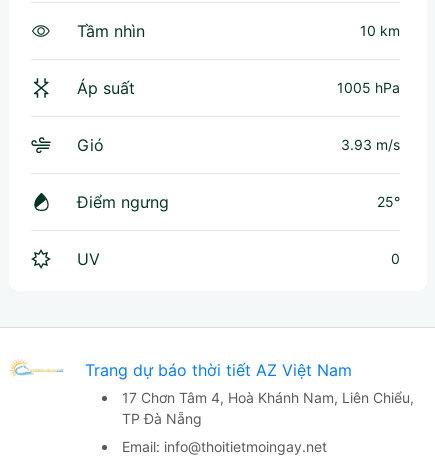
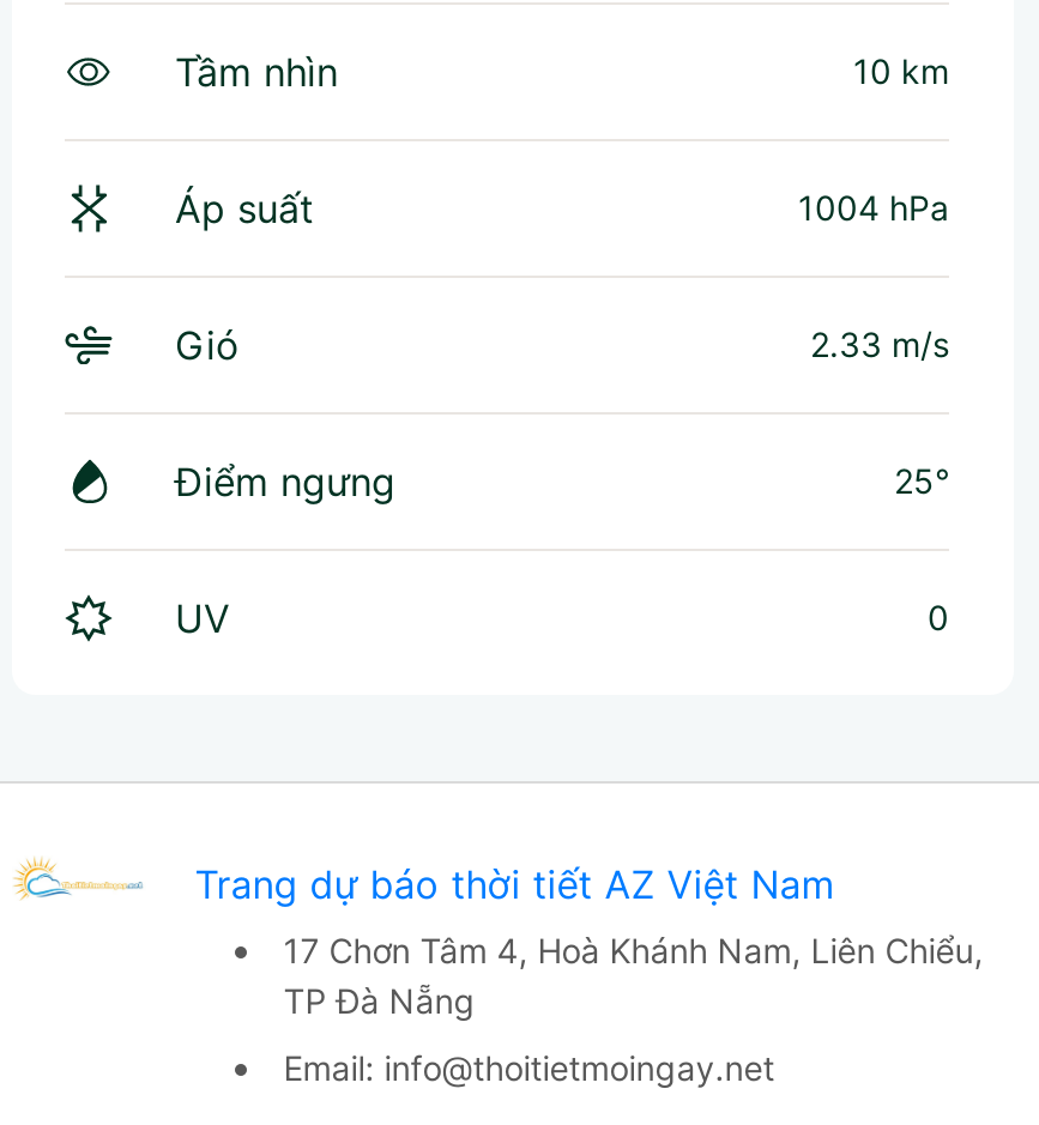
[337,79,400,96] 1005 hPa -> [798,187,949,228] 1004 hPa
[341,136,400,153] 3.93 m/s -> [810,323,949,364] 2.33 m/s

